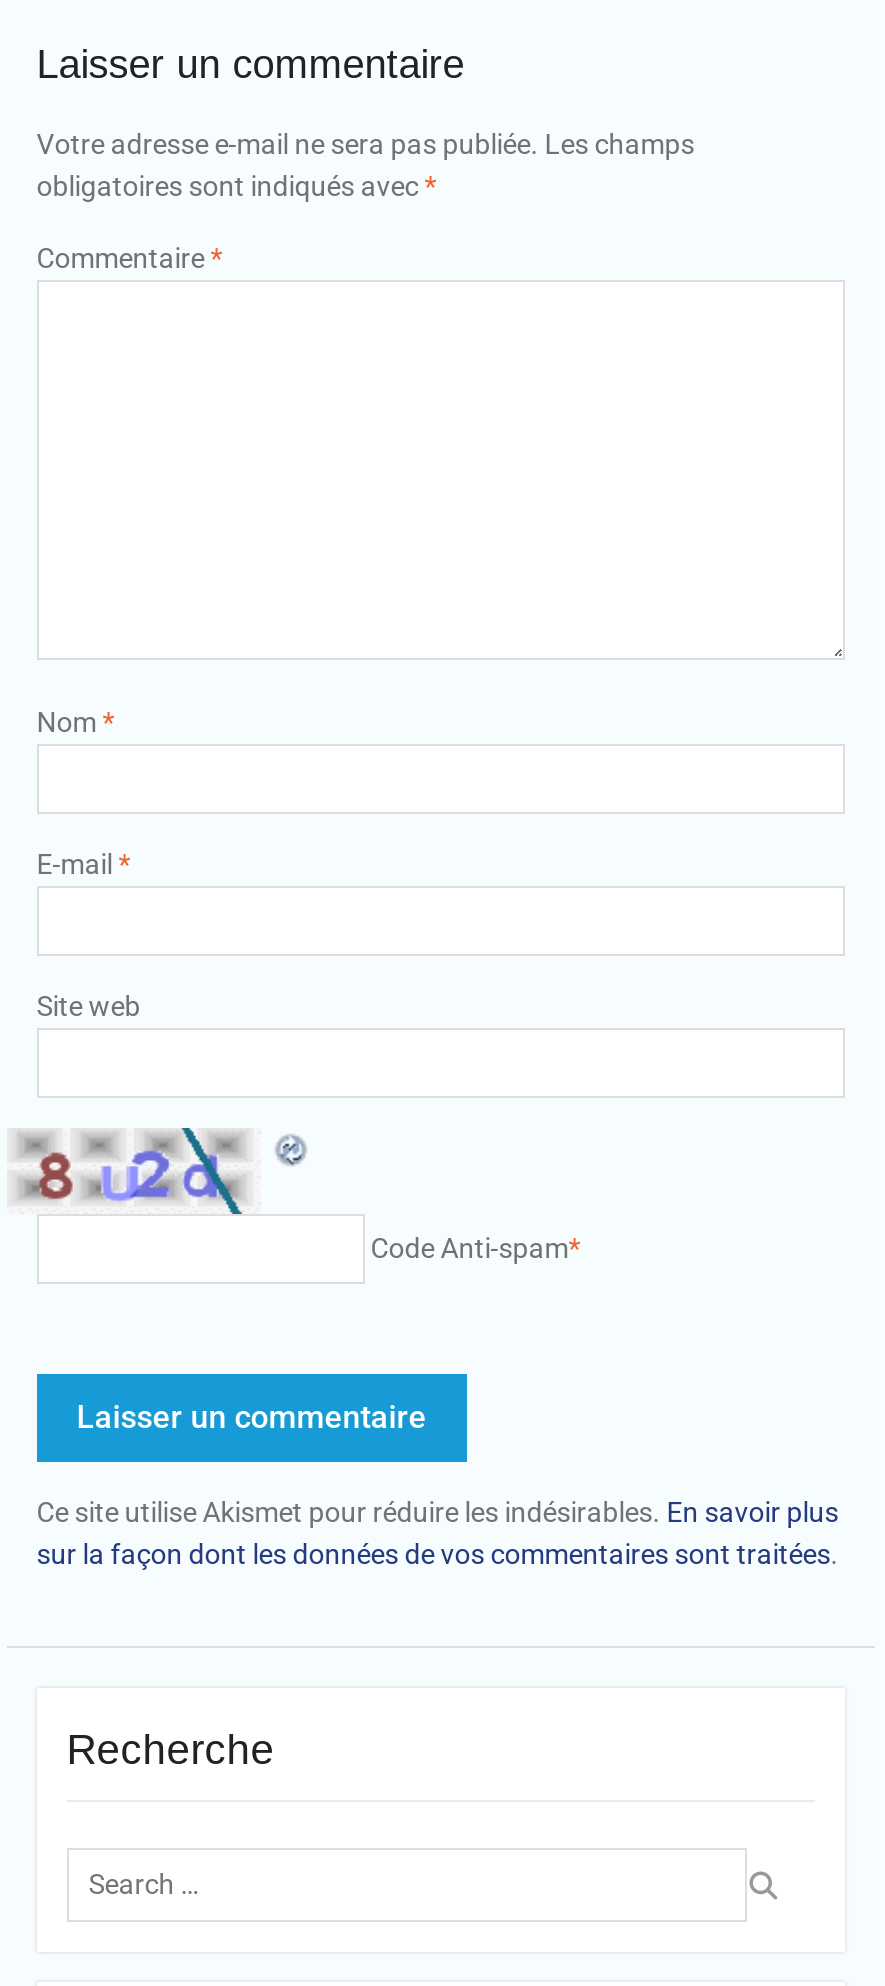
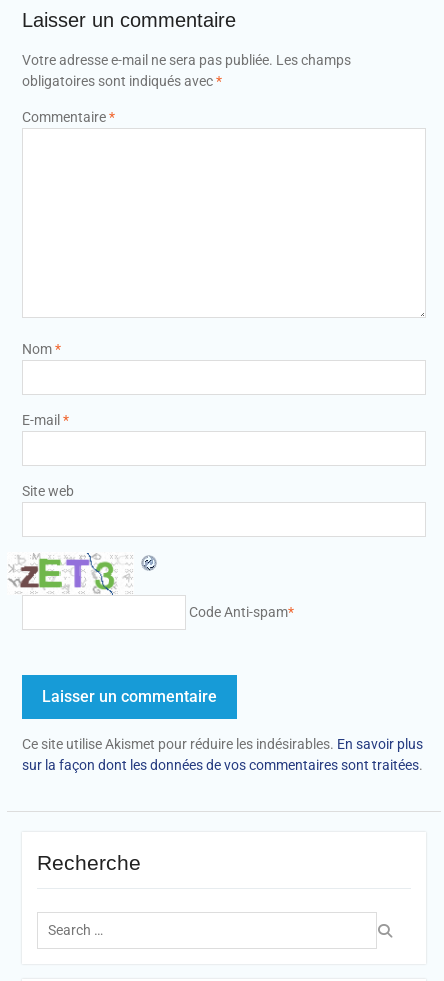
[13,1126,247,1216] [image] -> [10,552,127,595] [image]

